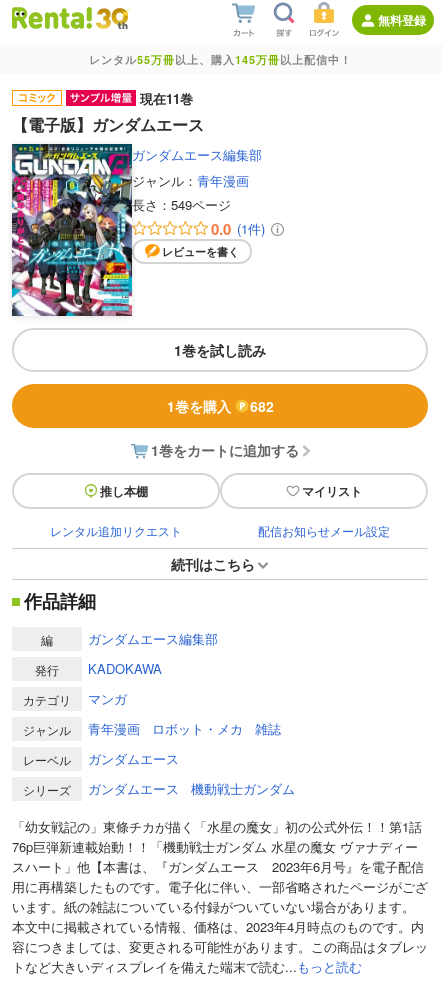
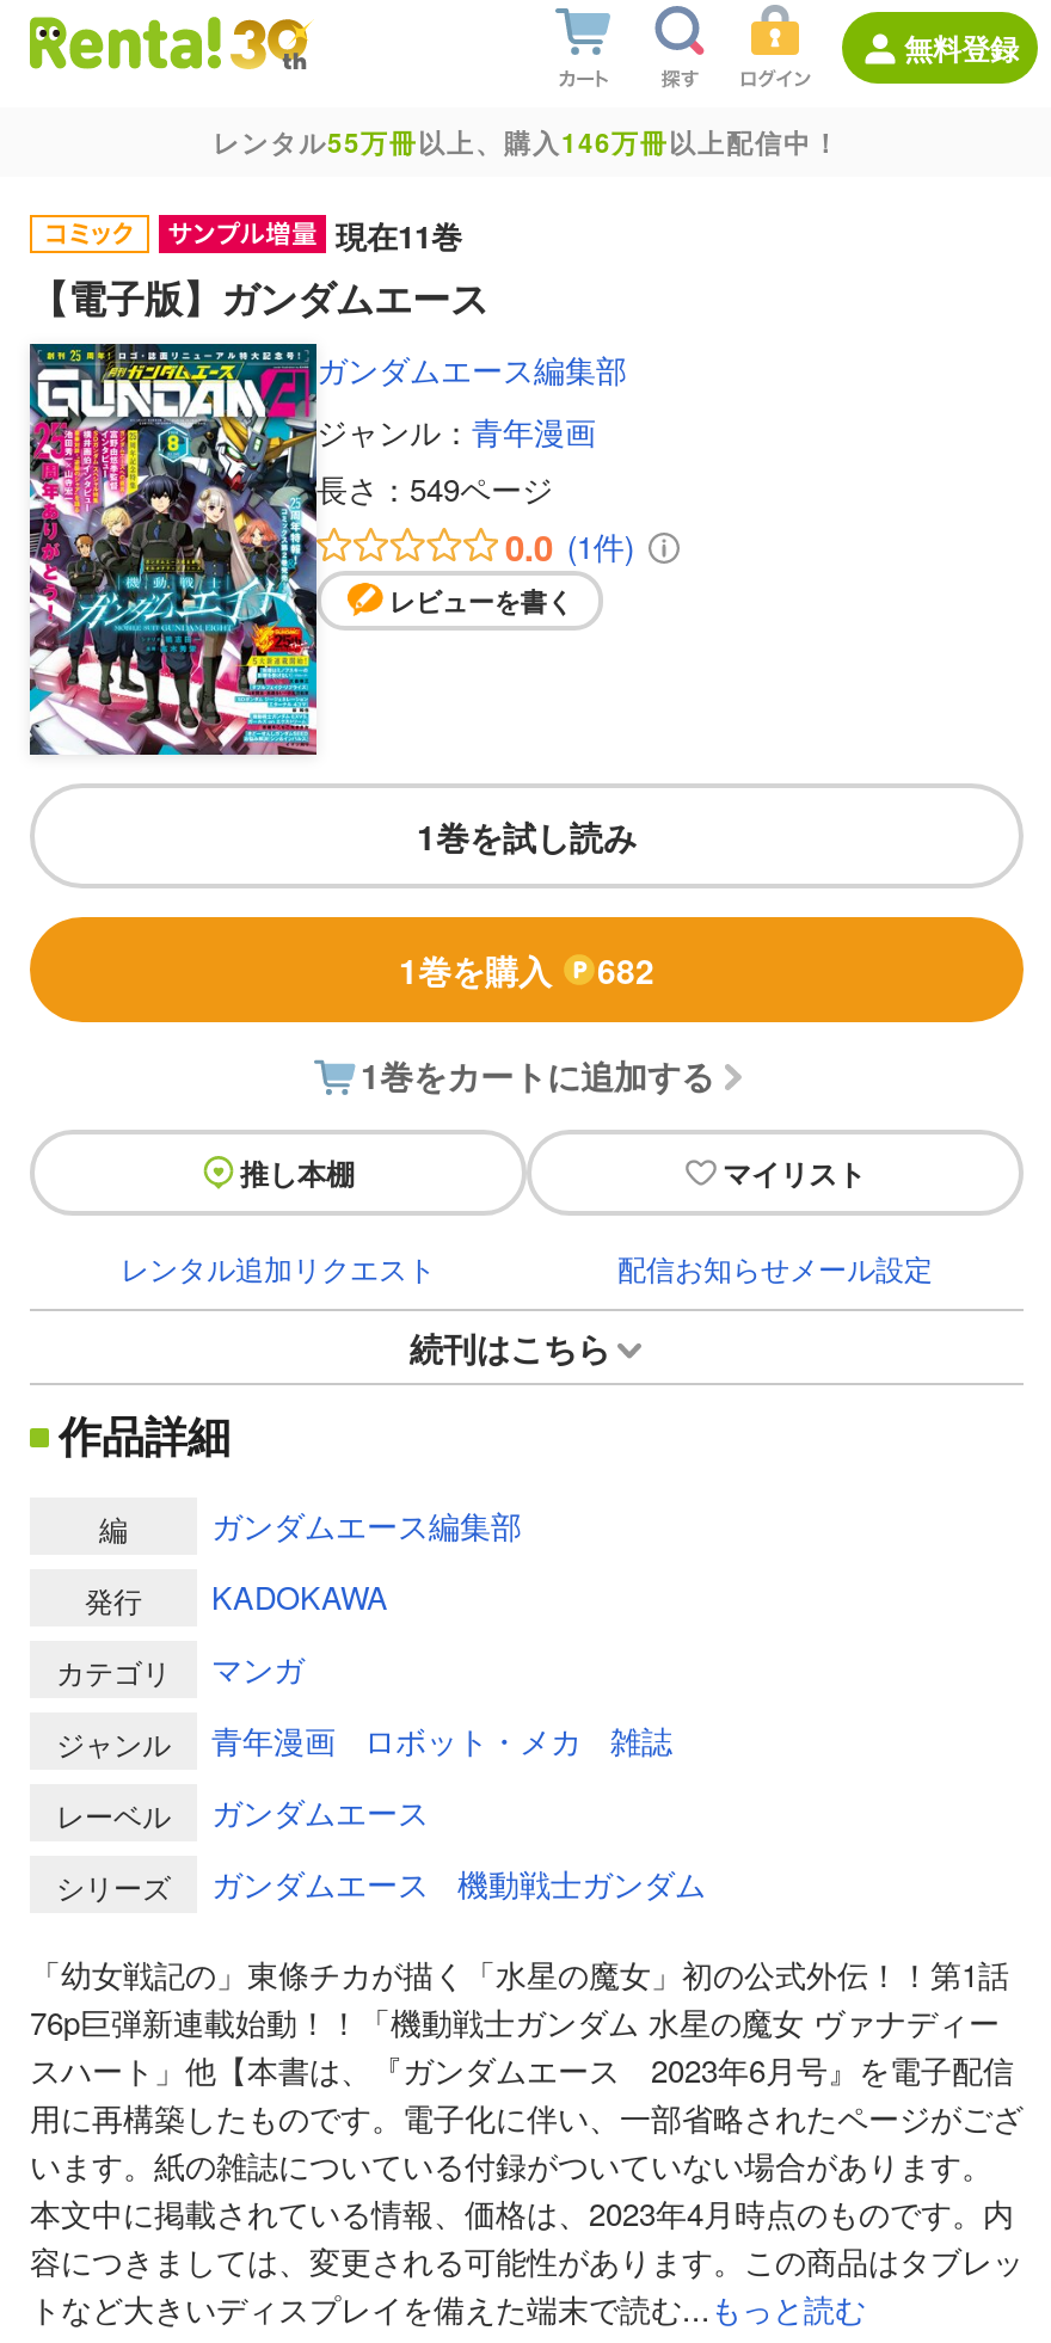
[88,52,351,67] レンタル55万冊以上、購入145万冊以上配信中！ -> [213,124,841,160] レンタル55万冊以上、購入146万冊以上配信中！

